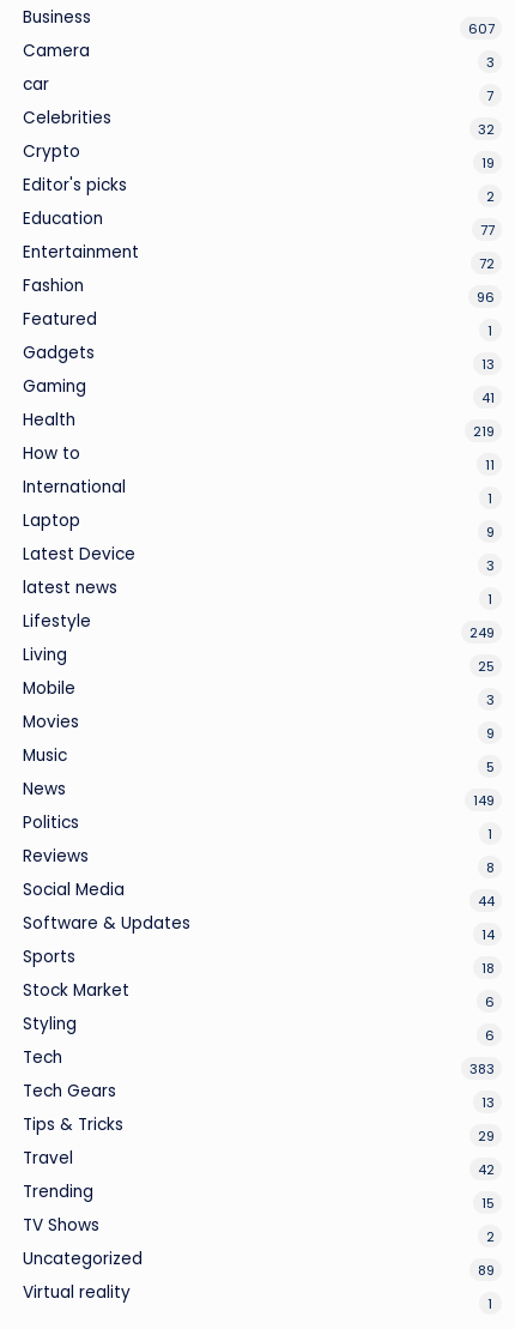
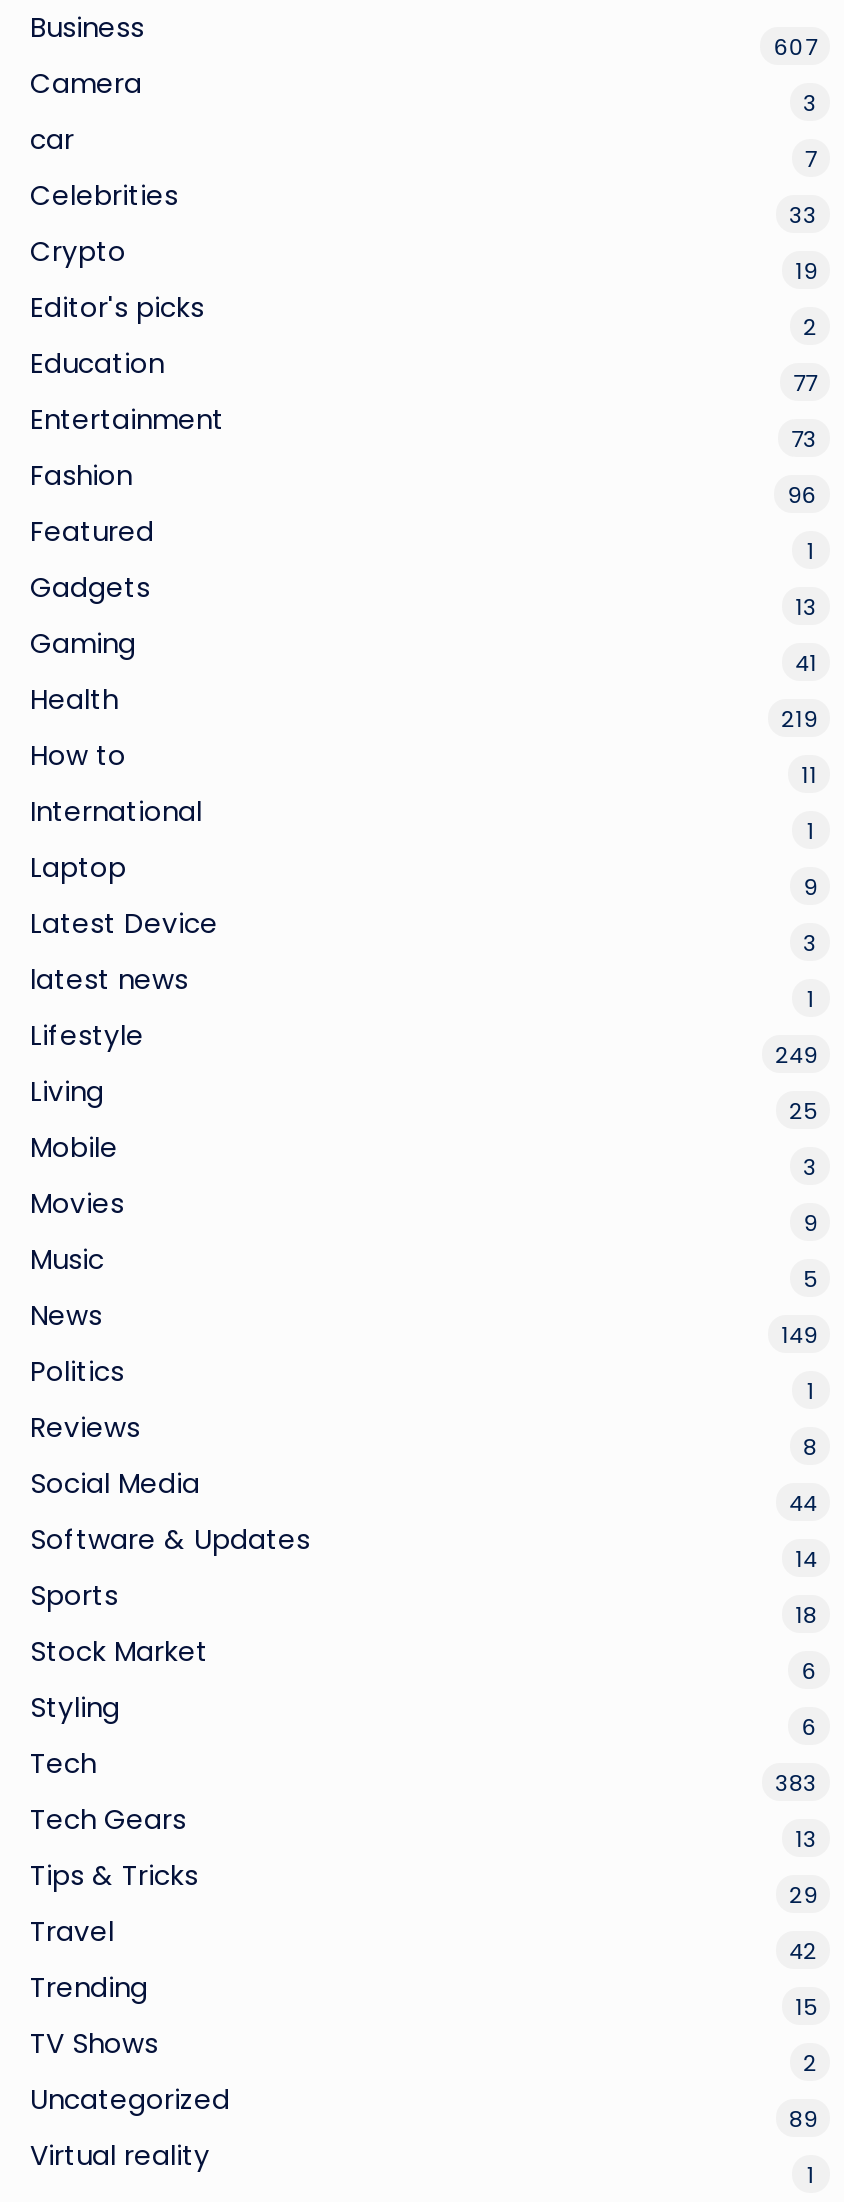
[477,119,494,138] 32 -> [789,198,817,230] 33
[479,253,494,273] 72 -> [791,422,817,454] 73

